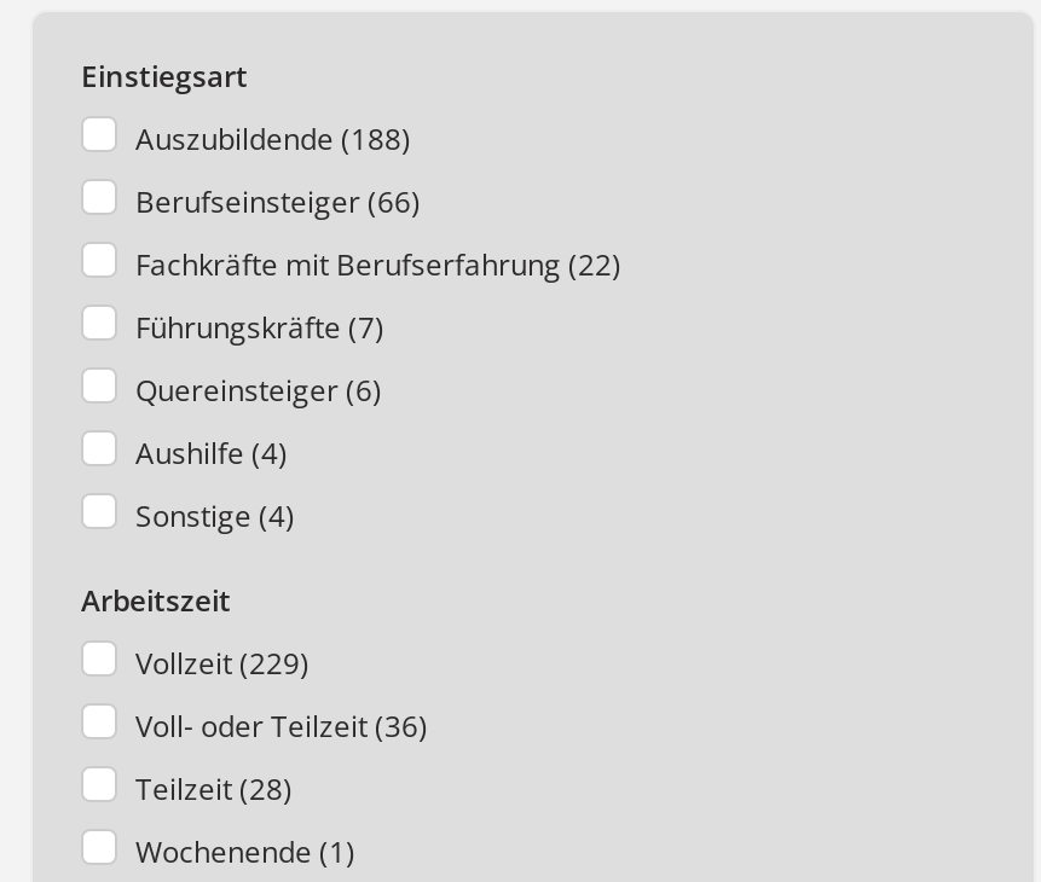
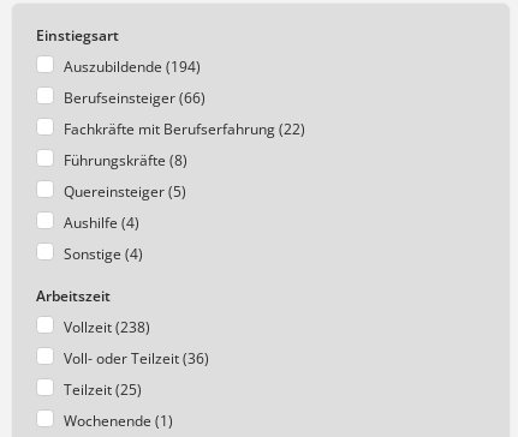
[135,117,411,159] Auszubildende (188) -> [63,56,200,76] Auszubildende (194)
[135,306,384,347] Führungskräfte (7) -> [63,150,187,170] Führungskräfte (8)
[135,369,382,410] Quereinsteiger (6) -> [63,181,186,201] Quereinsteiger (5)
[135,642,310,683] Vollzeit (229) -> [63,316,150,337] Vollzeit (238)
[135,767,293,809] Teilzeit (28) -> [63,379,141,399] Teilzeit (25)

